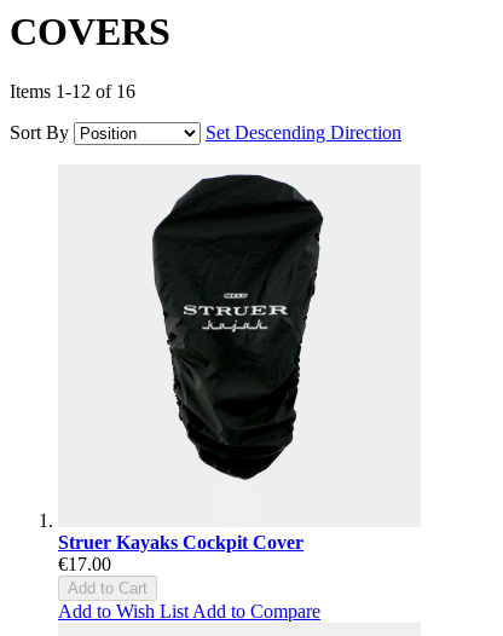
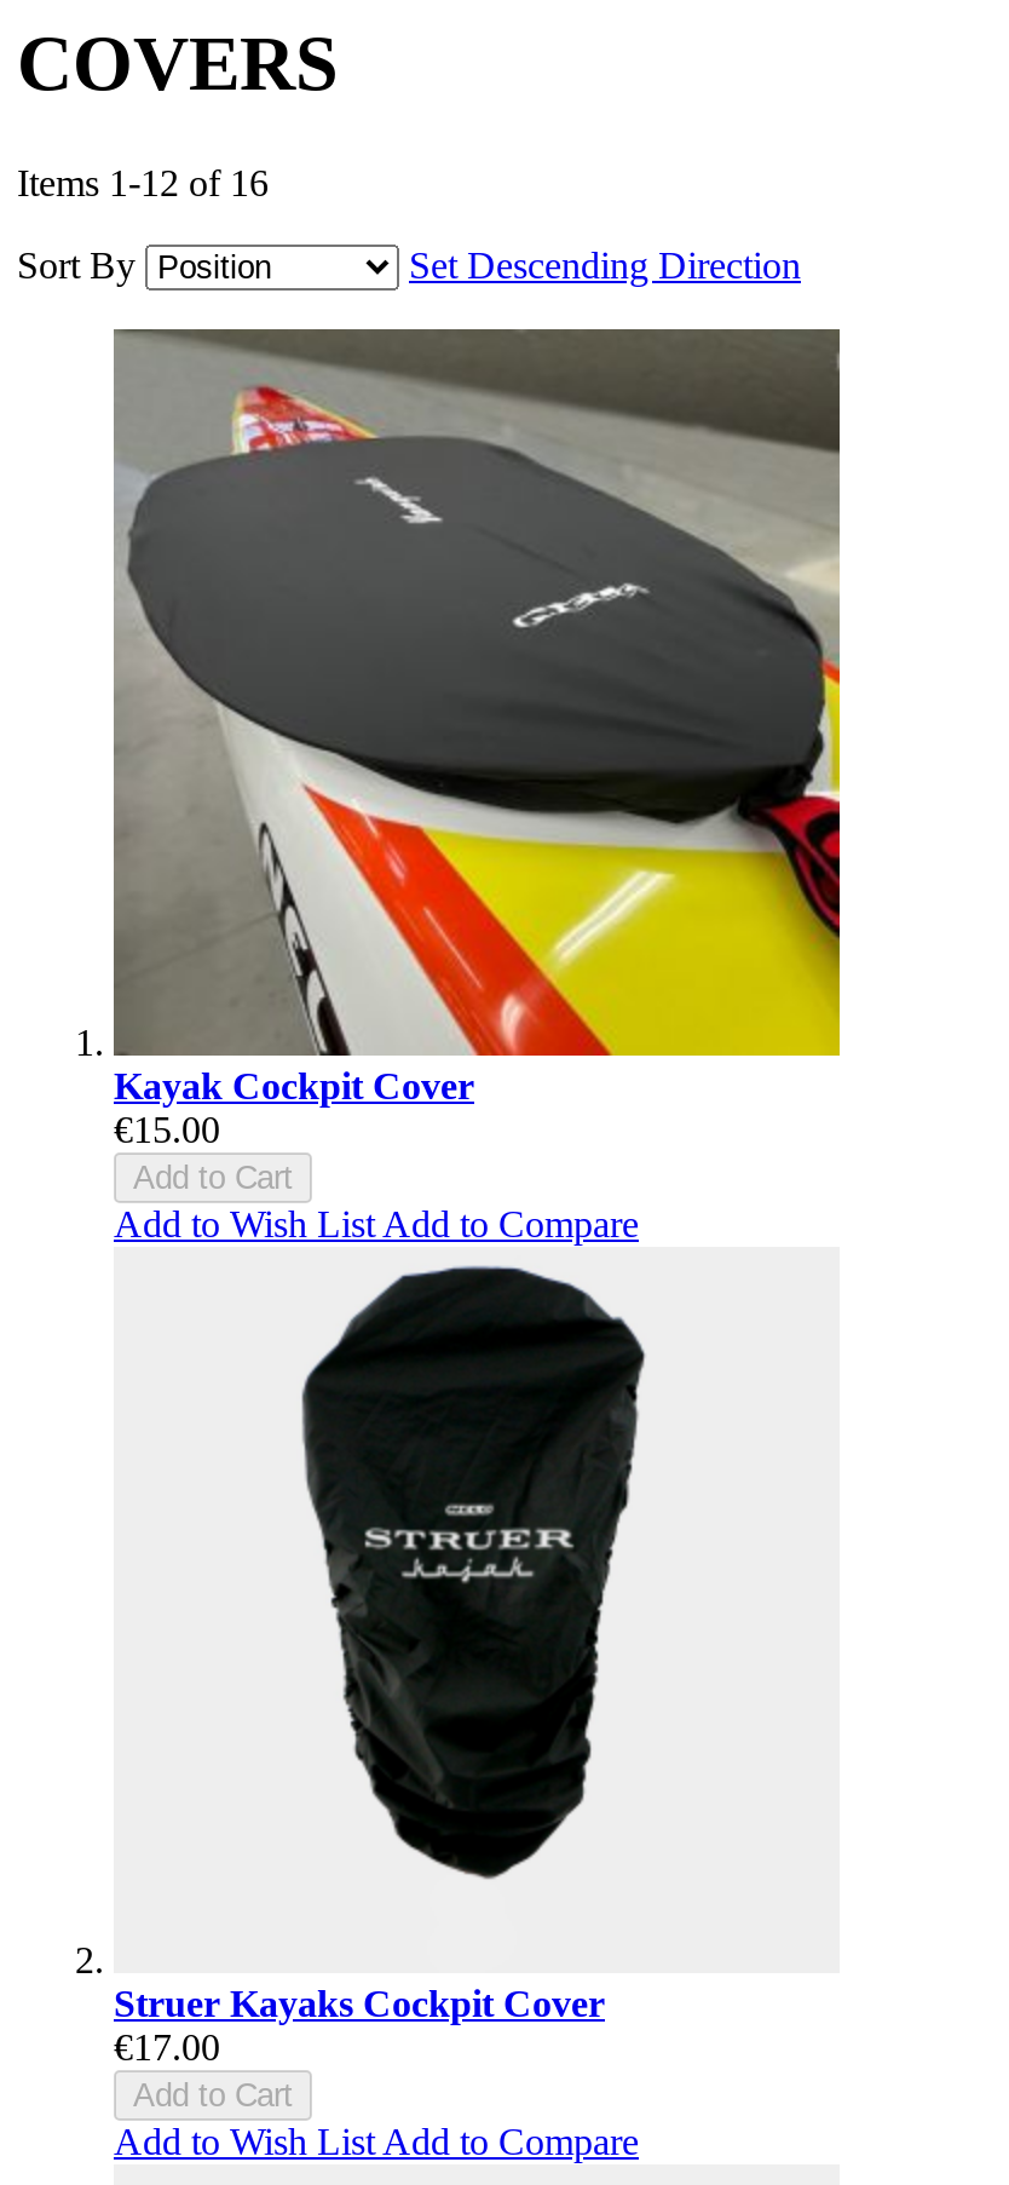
none -> [111,327,842,1244] [image] | Kayak Cockpit Cover | €15.00 | Add to Cart | Add to Wish List Add to Compare

